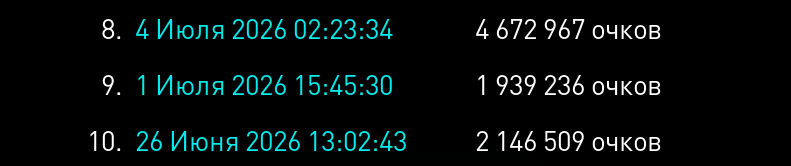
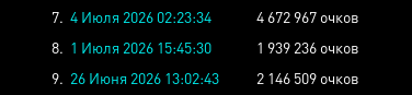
[101,9,393,45] 8. 4 Июля 2026 02:23:34 -> [51,7,211,26] 7. 4 Июля 2026 02:23:34
[101,65,393,101] 9. 1 Июля 2026 15:45:30 -> [51,37,211,57] 8. 1 Июля 2026 15:45:30
[87,121,663,157] 10. 26 Июня 2026 13:02:43 2 146 509 очков -> [51,68,359,87] 9. 26 Июня 2026 13:02:43 2 146 509 очков

